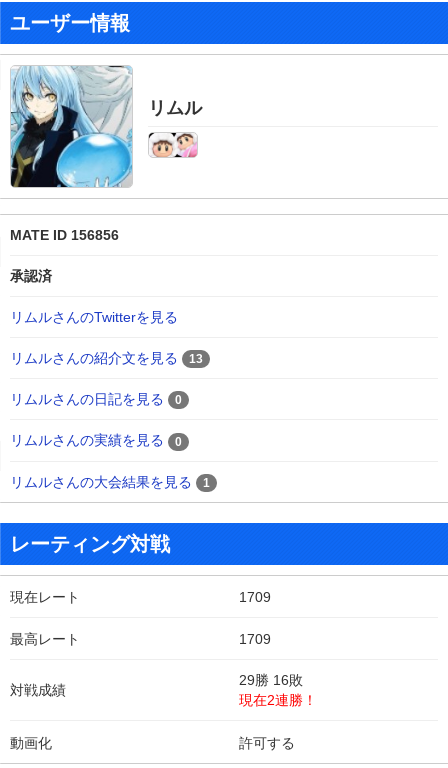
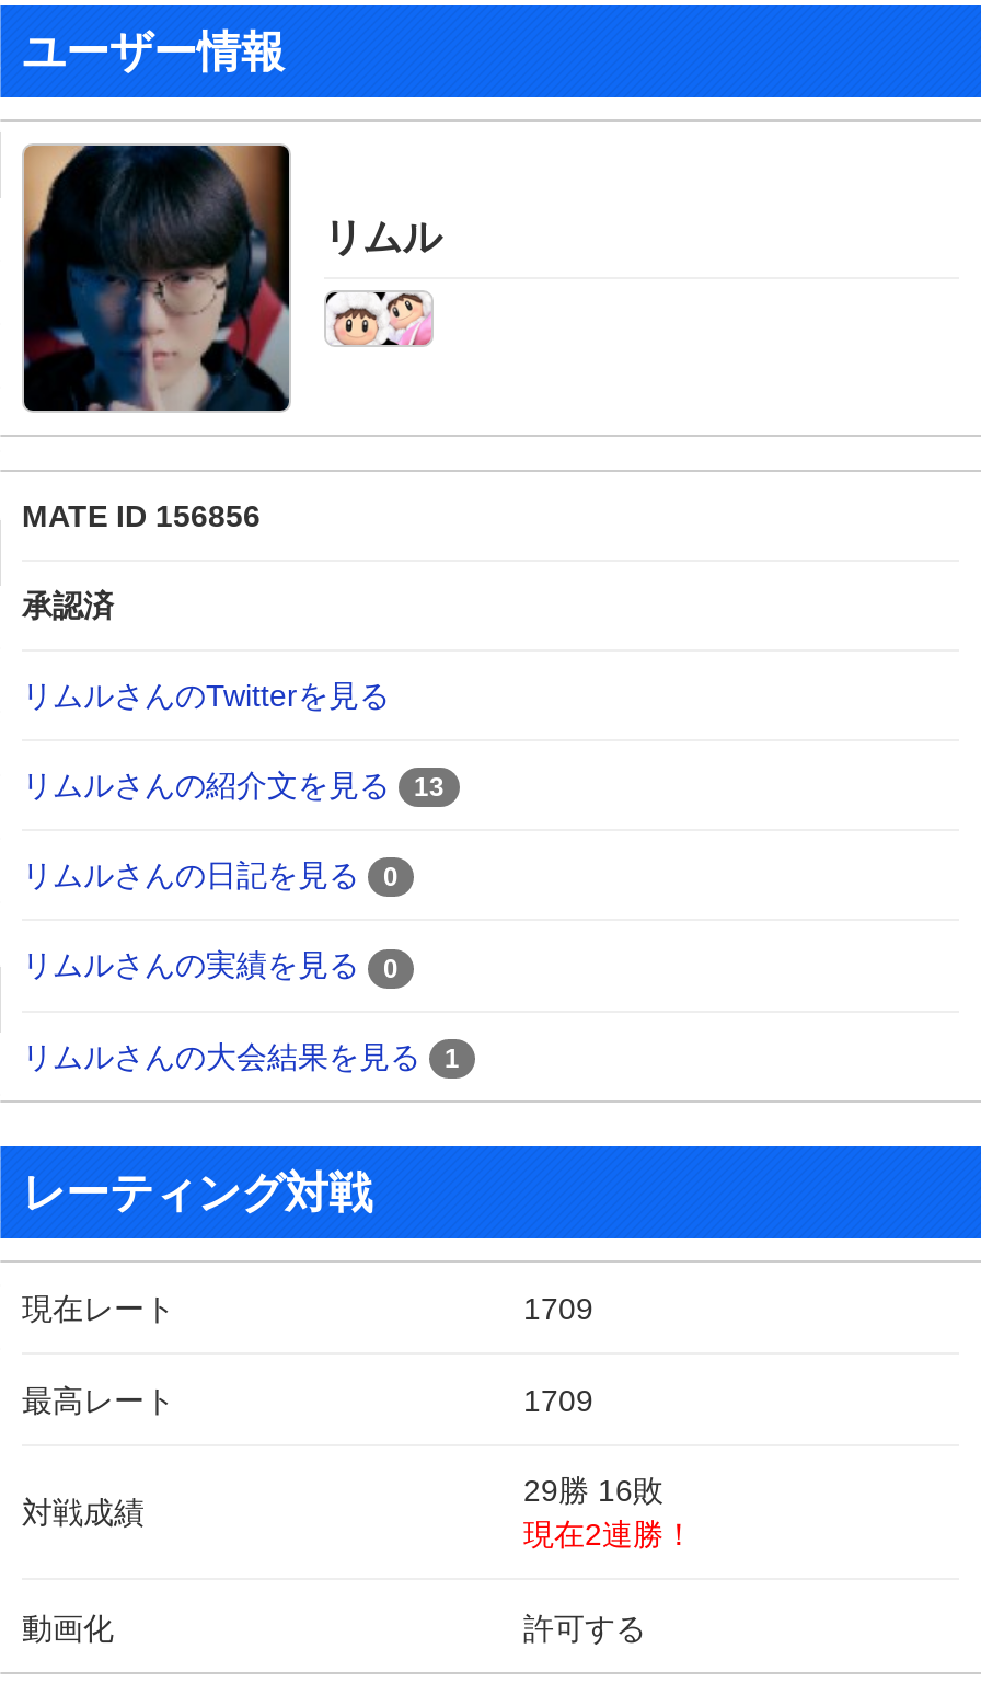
[10,65,133,188] [image] -> [22,143,291,413] [image]

